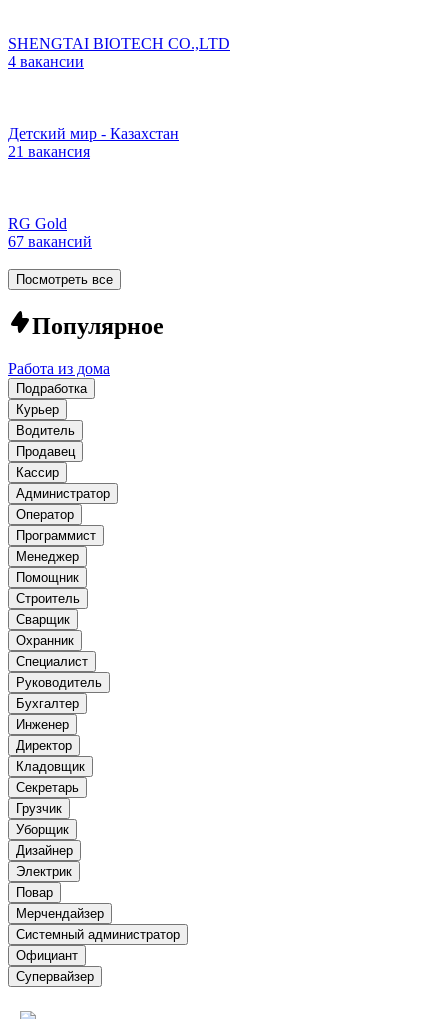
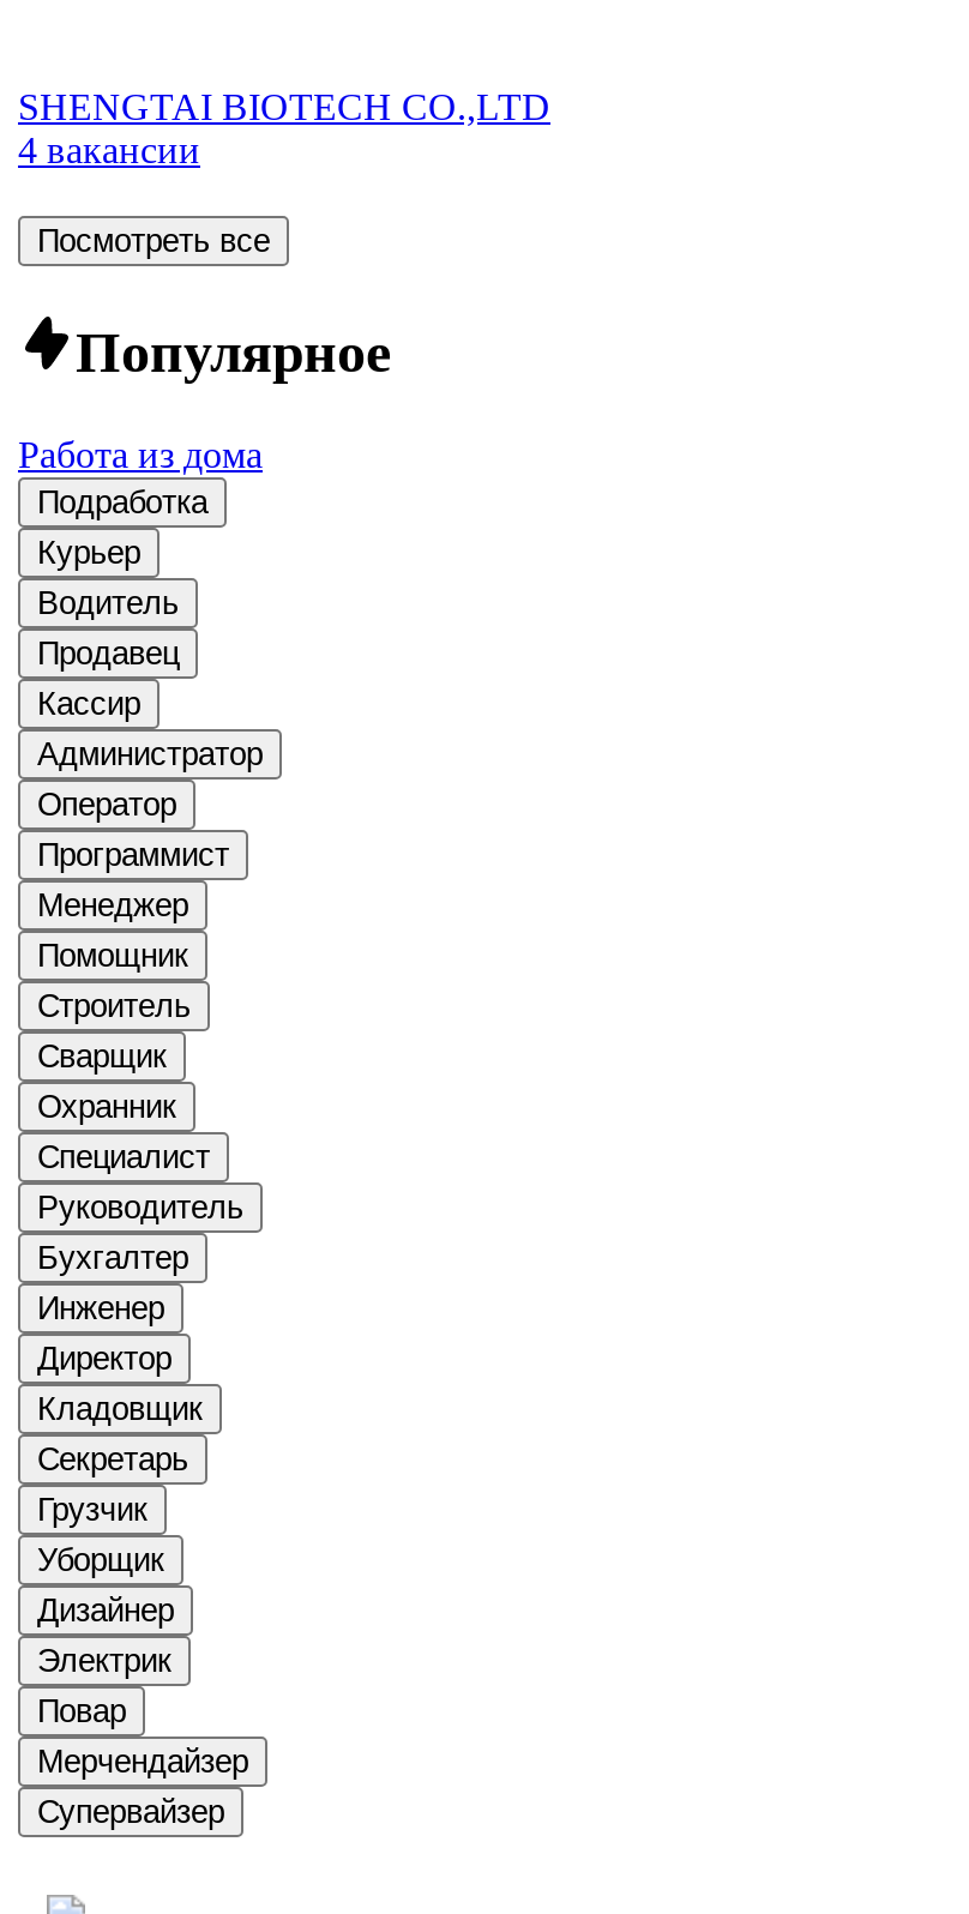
[8,125,179,160] Детский мир - Казахстан | 21 вакансия -> none
[8,215,92,250] RG Gold | 67 вакансий -> none
[16,927,180,963] Системный администратор | Официант -> none

